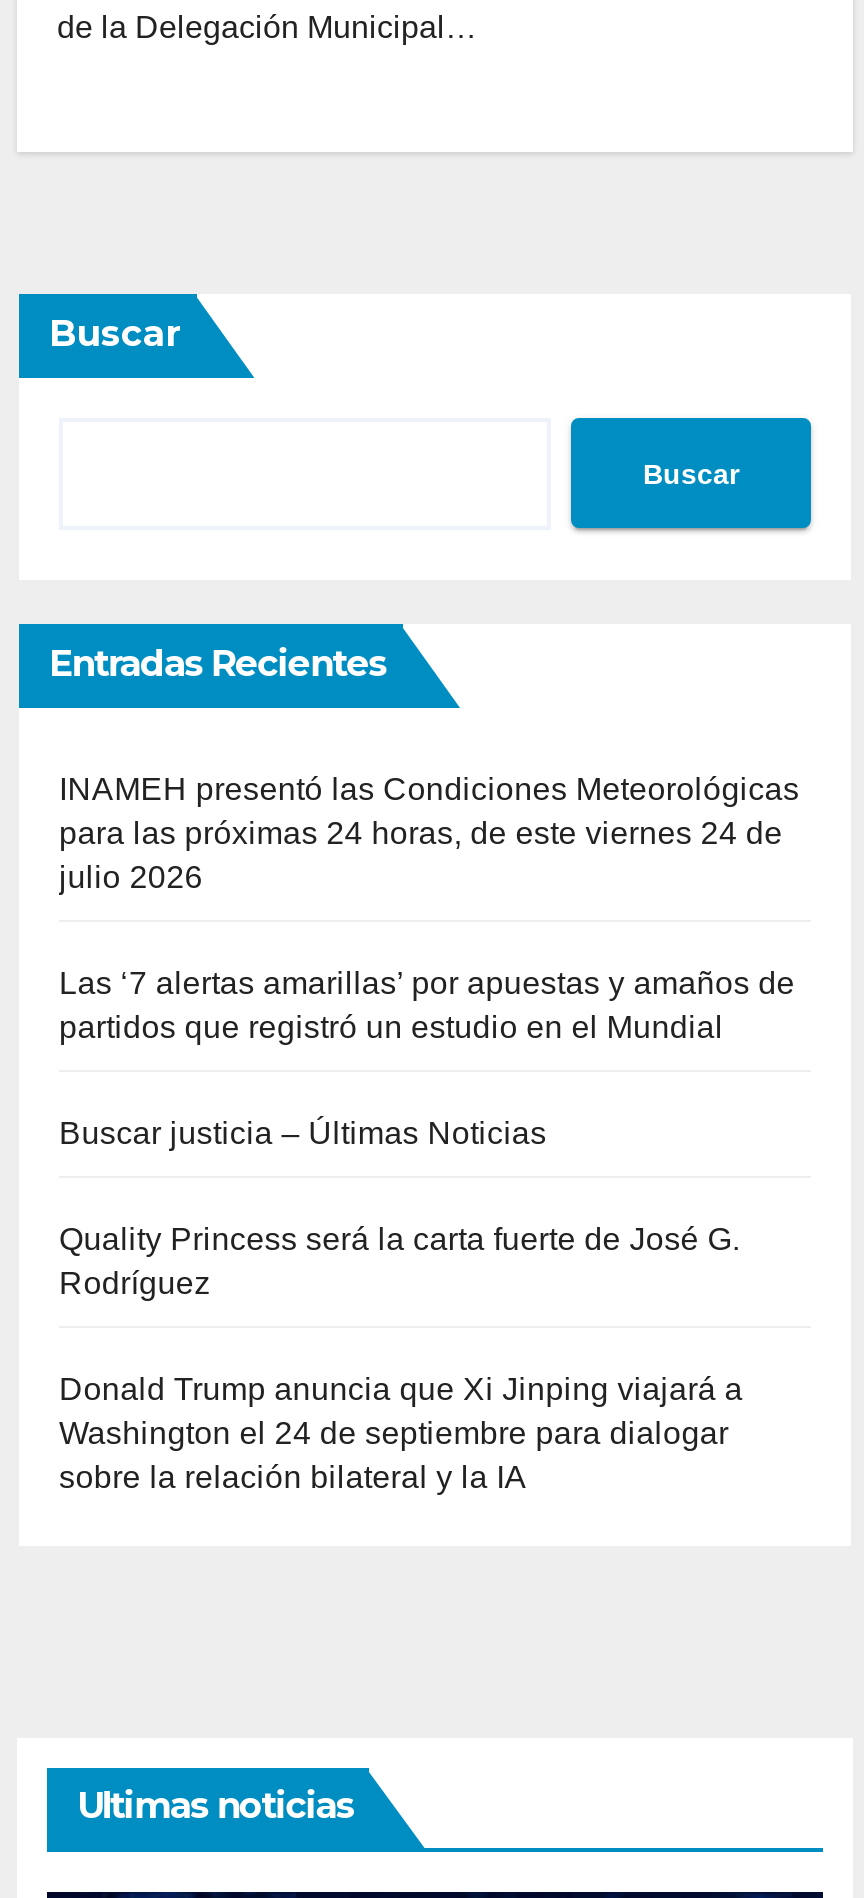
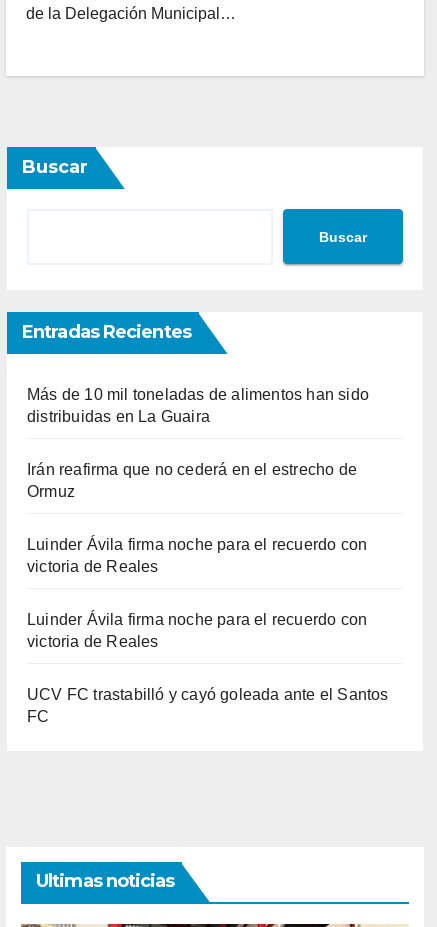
[59,773,799,895] INAMEH presentó las Condiciones Meteorológicas | para las próximas 24 horas, de este viernes 24 de | julio 2026 -> [27,386,369,425] Más de 10 mil toneladas de alimentos han sido | distribuidas en La Guaira
[59,967,795,1045] Las ‘7 alertas amarillas’ por apuestas y amaños de | partidos que registró un estudio en el Mundial -> [27,461,357,500] Irán reafirma que no cederá en el estrecho de | Ormuz
[59,1117,547,1151] Buscar justicia – Últimas Noticias -> [27,536,367,575] Luinder Ávila firma noche para el recuerdo con | victoria de Reales
[59,1223,740,1301] Quality Princess será la carta fuerte de José G. | Rodríguez -> [27,611,367,650] Luinder Ávila firma noche para el recuerdo con | victoria de Reales
[59,1373,743,1495] Donald Trump anuncia que Xi Jinping viajará a | Washington el 24 de septiembre para dialogar | sobre la relación bilateral y la IA -> [27,686,389,725] UCV FC trastabilló y cayó goleada ante el Santos | FC

